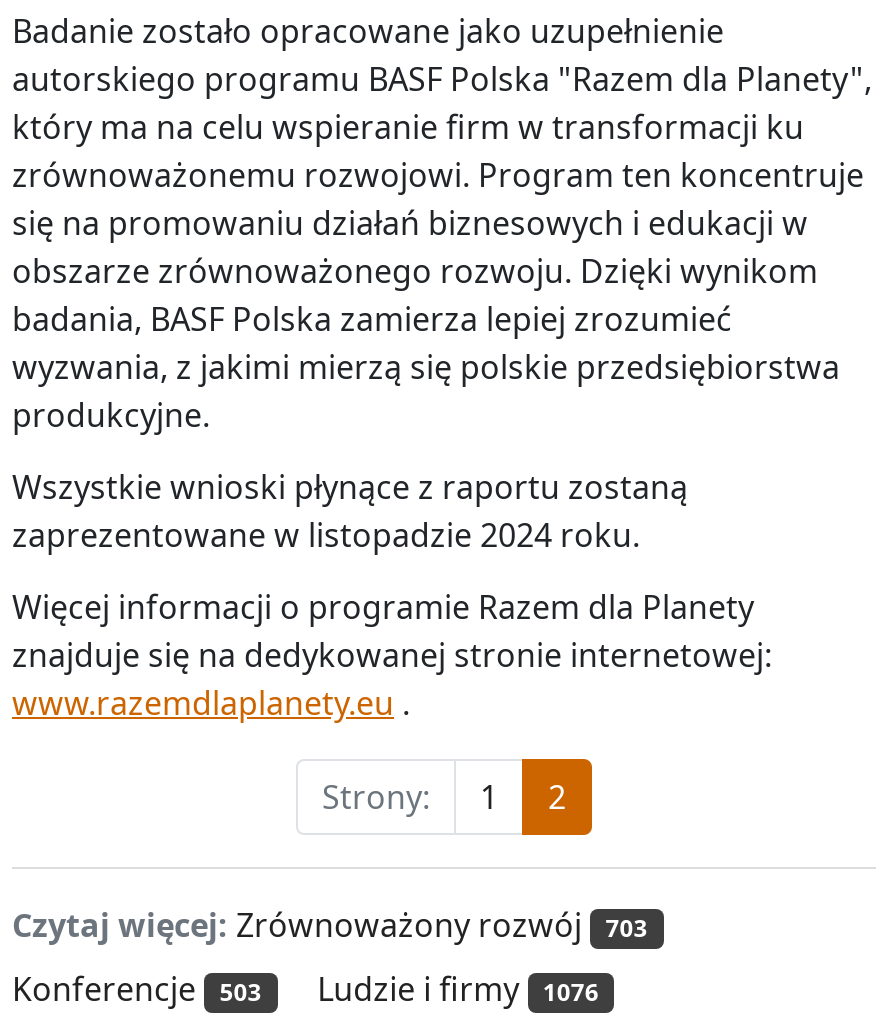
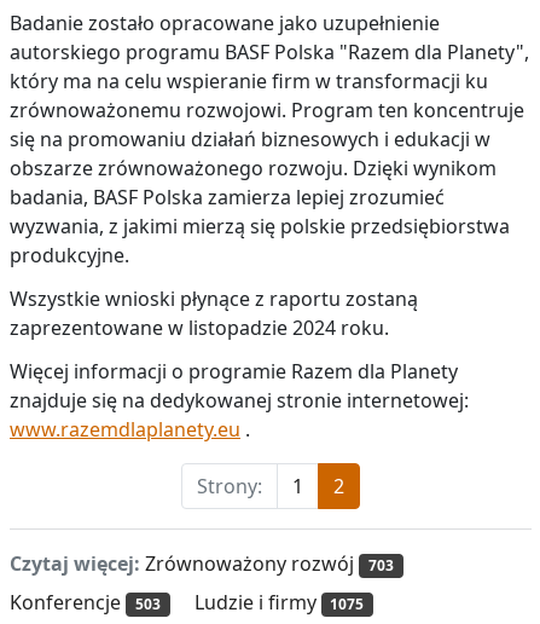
[12,967,599,1011] Konferencje 503 Ludzie i firmy 1076 -> [10,589,364,616] Konferencje 503 Ludzie i firmy 1075

